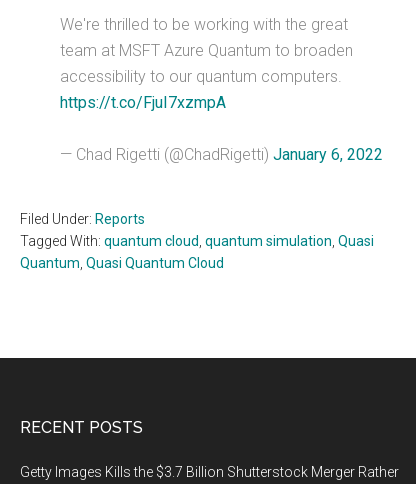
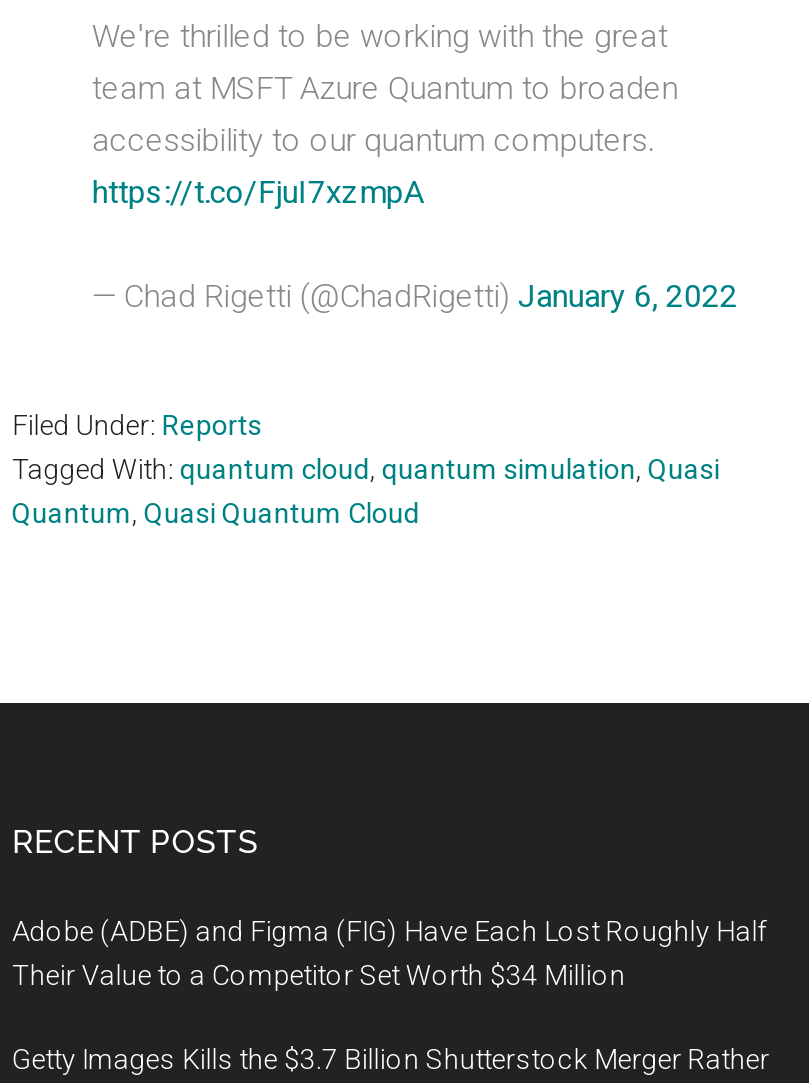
none -> [12,915,768,991] Adobe (ADBE) and Figma (FIG) Have Each Lost Roughly Half | Their Value to a Competitor Set Worth $34 Million

